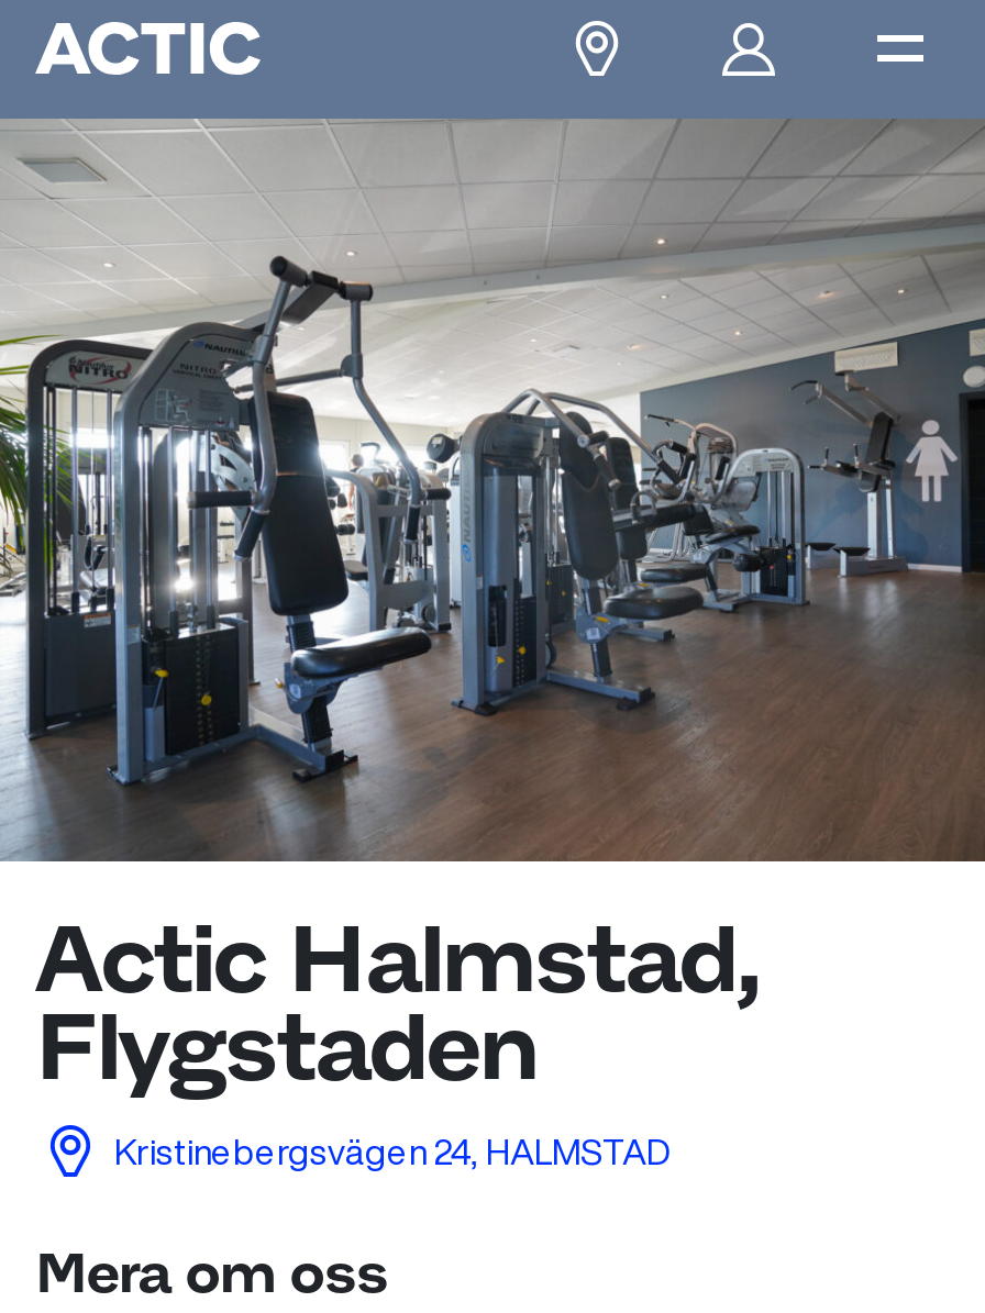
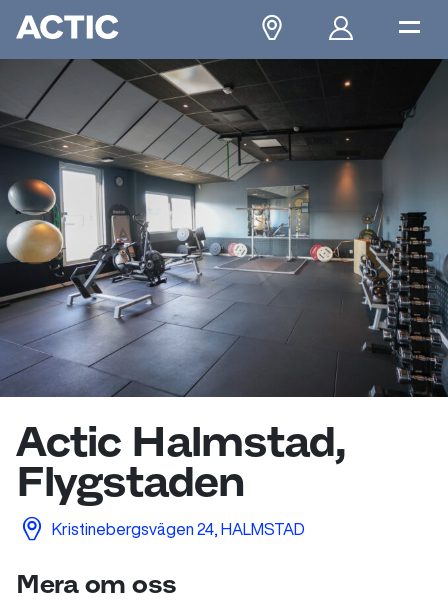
[7,116,978,861] [image] -> [3,58,445,397] [image]

